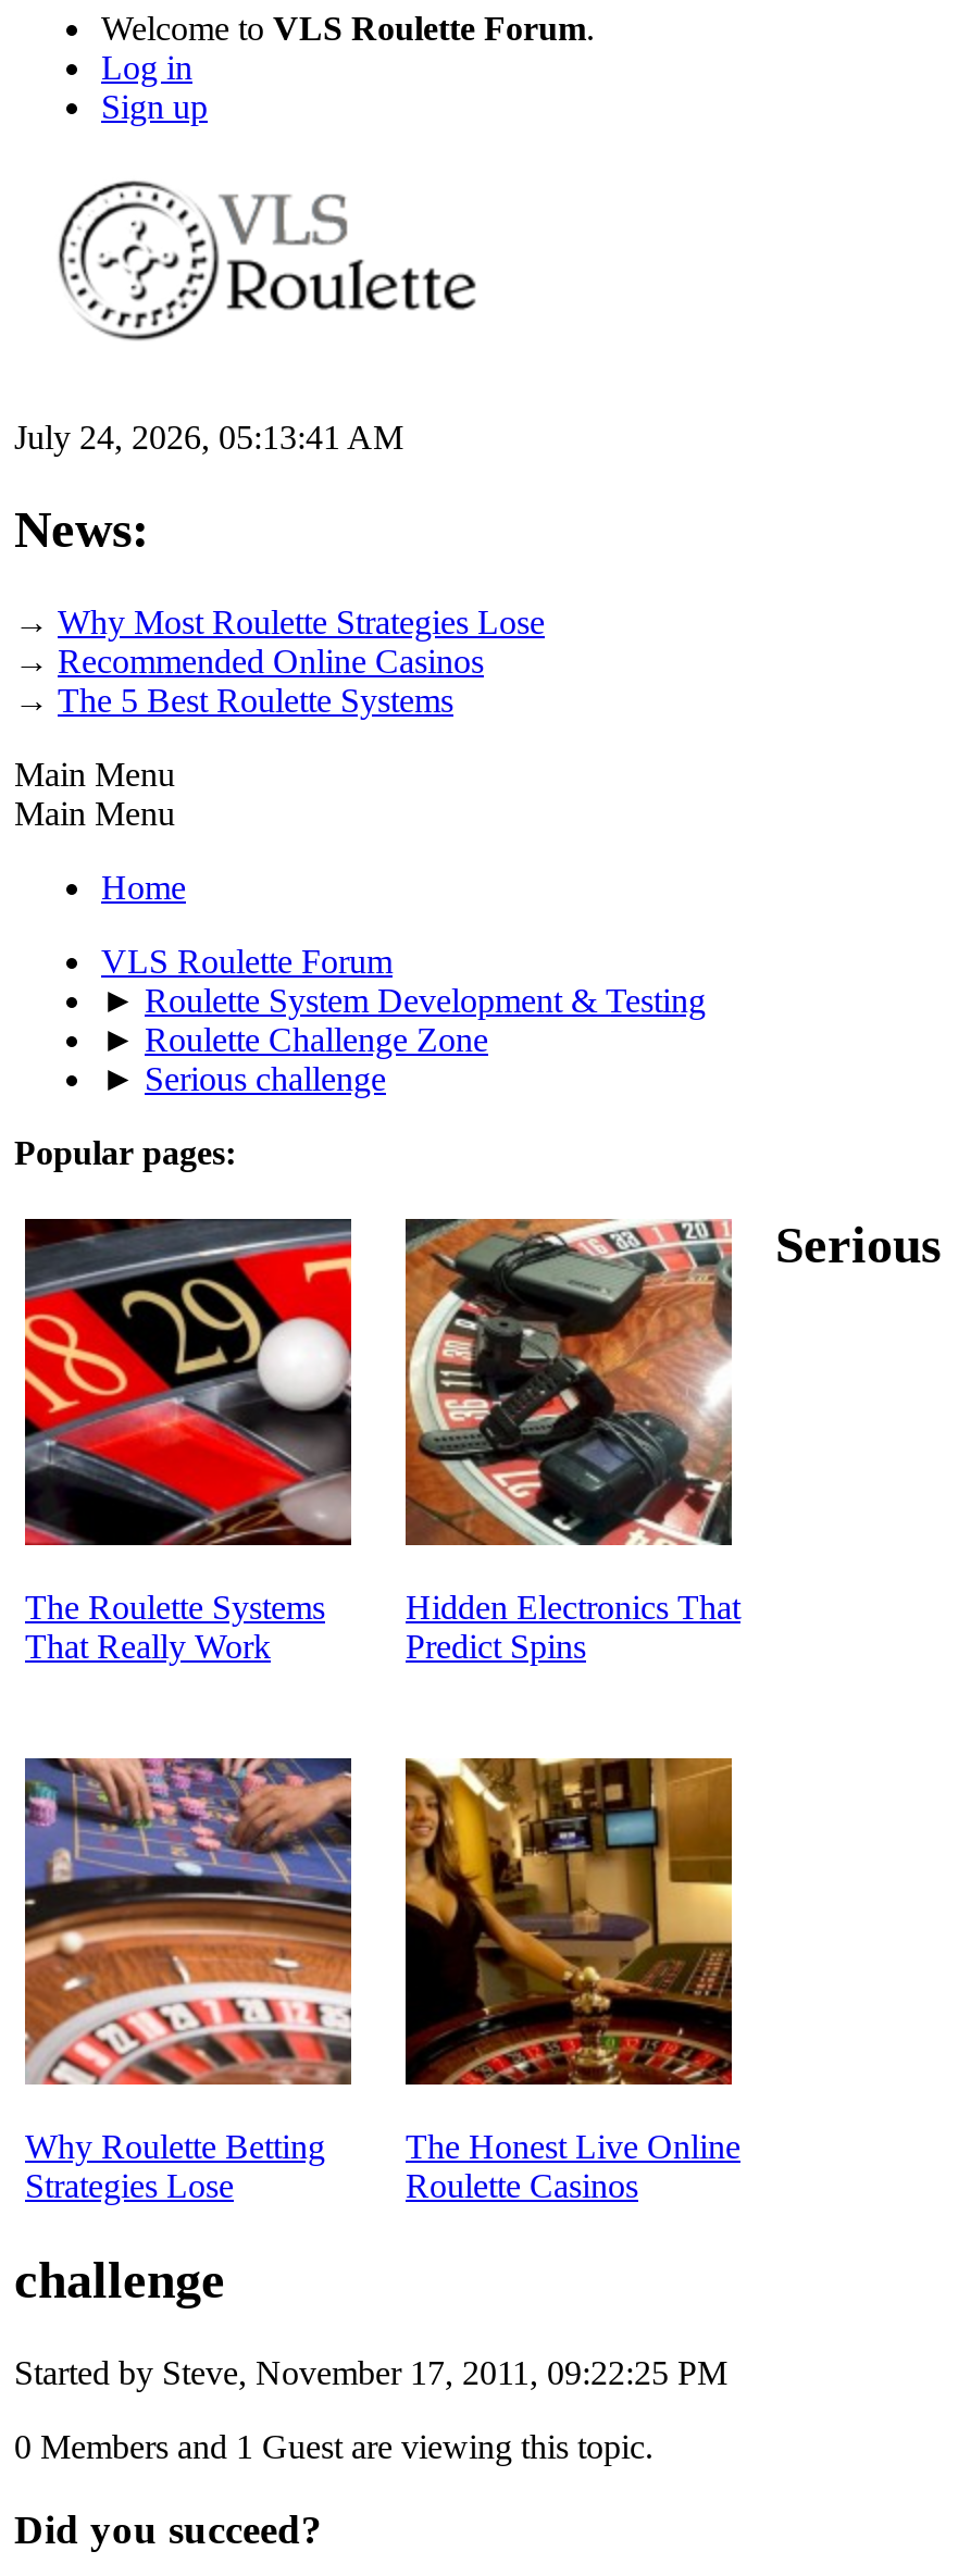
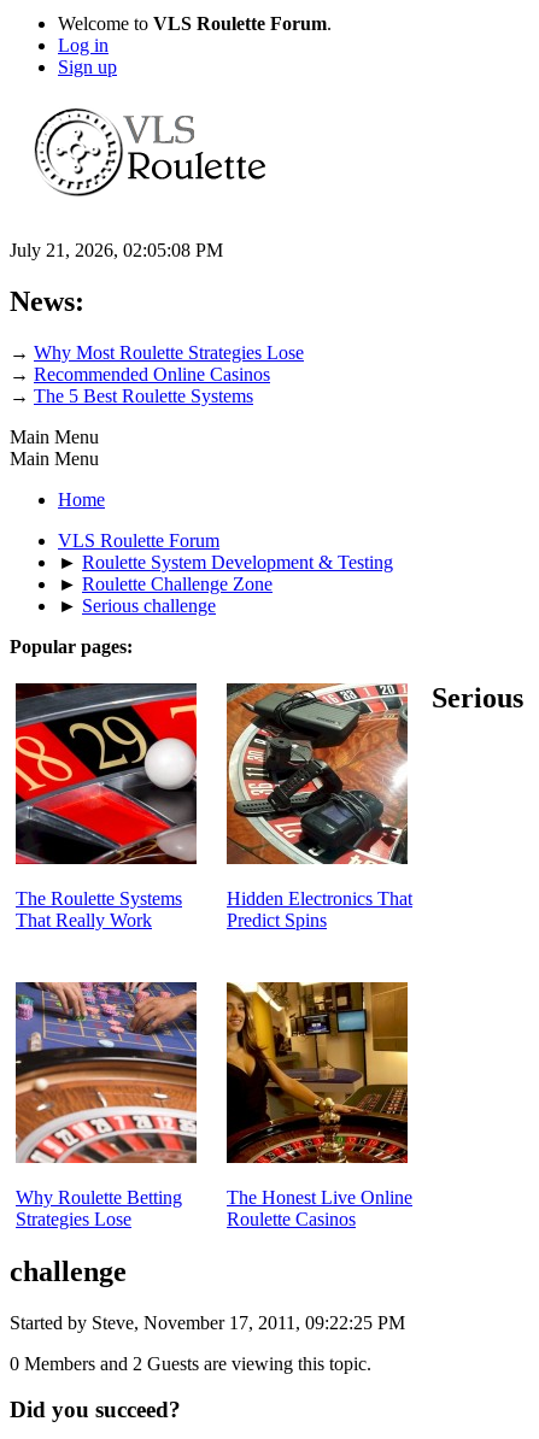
[14,418,403,455] July 24, 2026, 05:13:41 AM -> [10,240,223,260] July 21, 2026, 02:05:08 PM
[14,2427,653,2464] 0 Members and 1 Guest are viewing this topic. -> [10,1353,371,1373] 0 Members and 2 Guests are viewing this topic.

